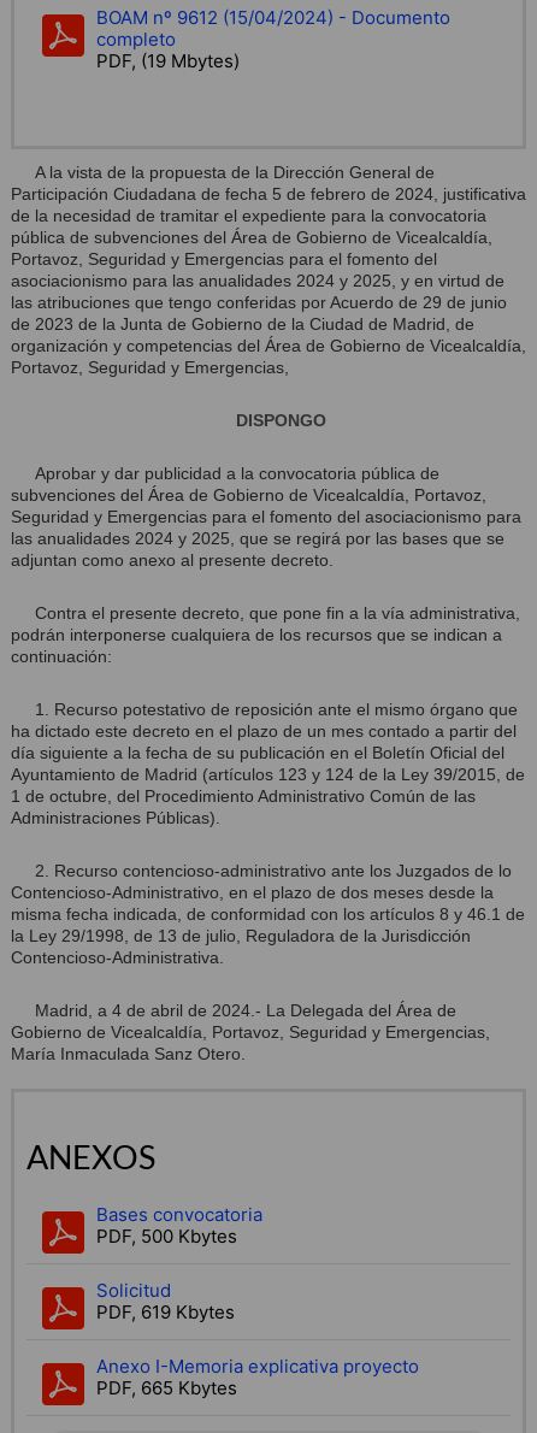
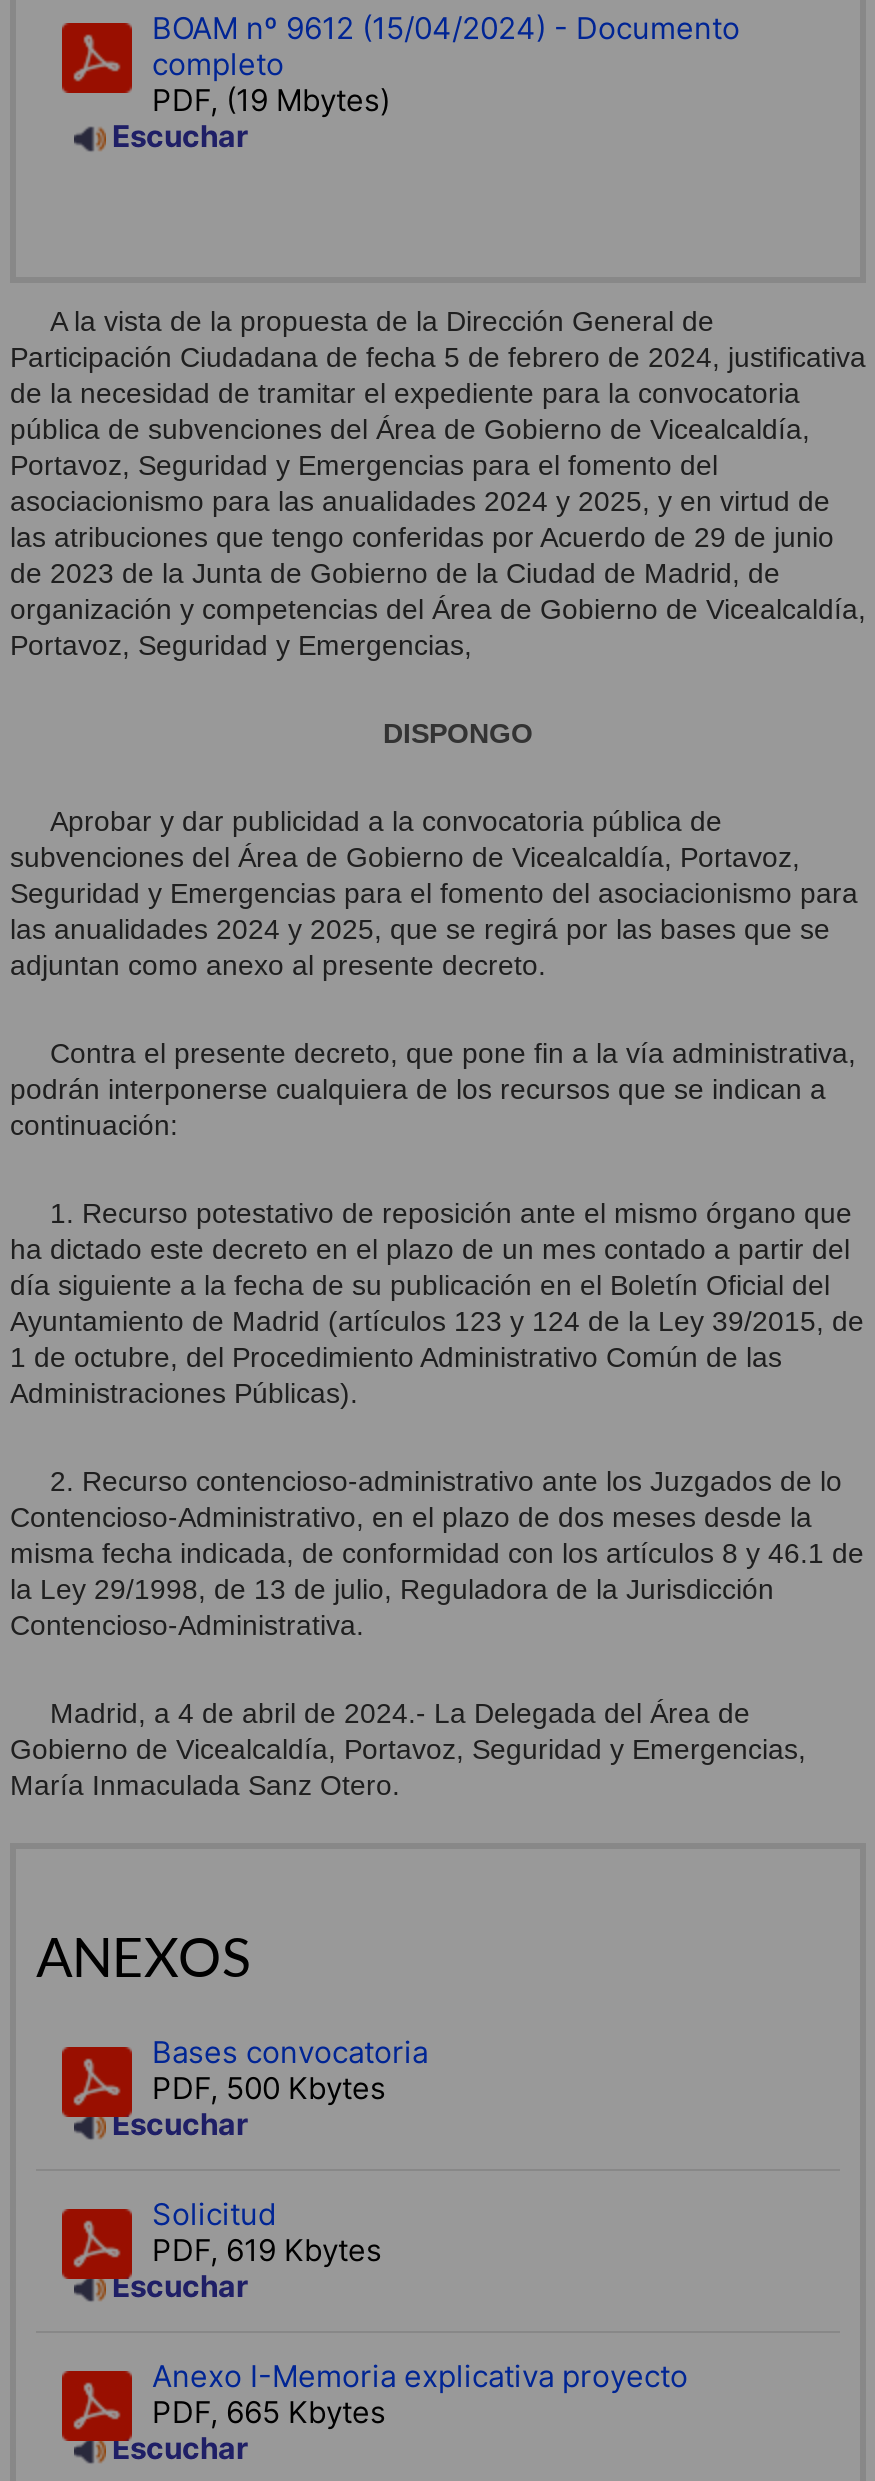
none -> [106,118,248,156] Escuchar
none -> [106,2106,248,2144] Escuchar
none -> [106,2268,248,2306] Escuchar
none -> [106,2430,248,2468] Escuchar

